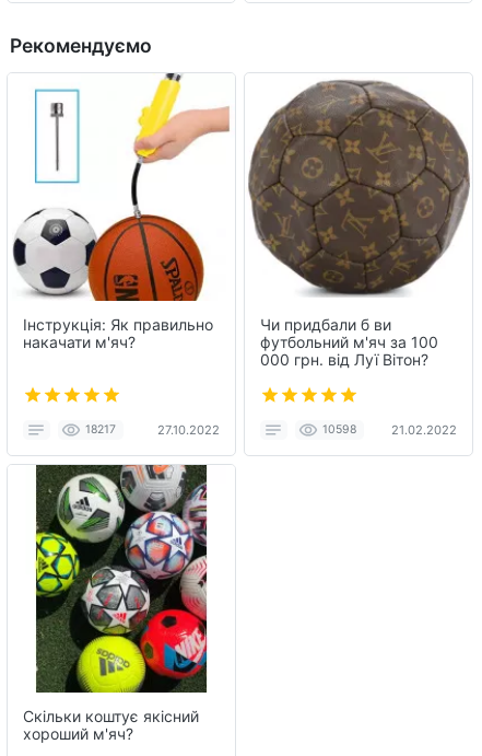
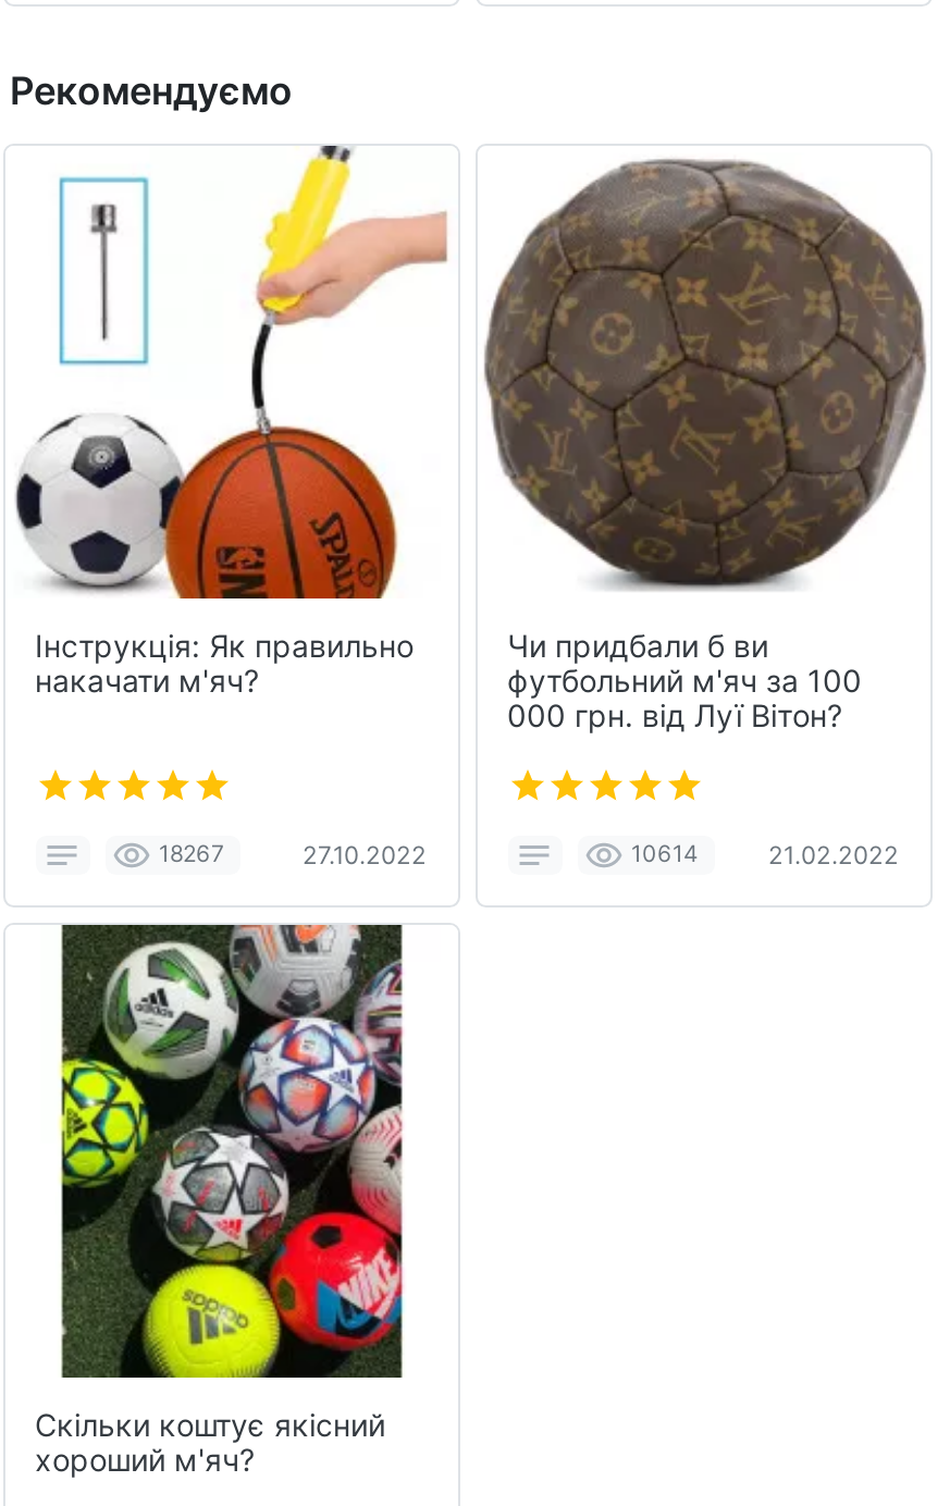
[85,422,115,437] 18217 -> [159,840,224,868] 18267
[322,422,356,437] 10598 -> [631,840,699,868] 10614

